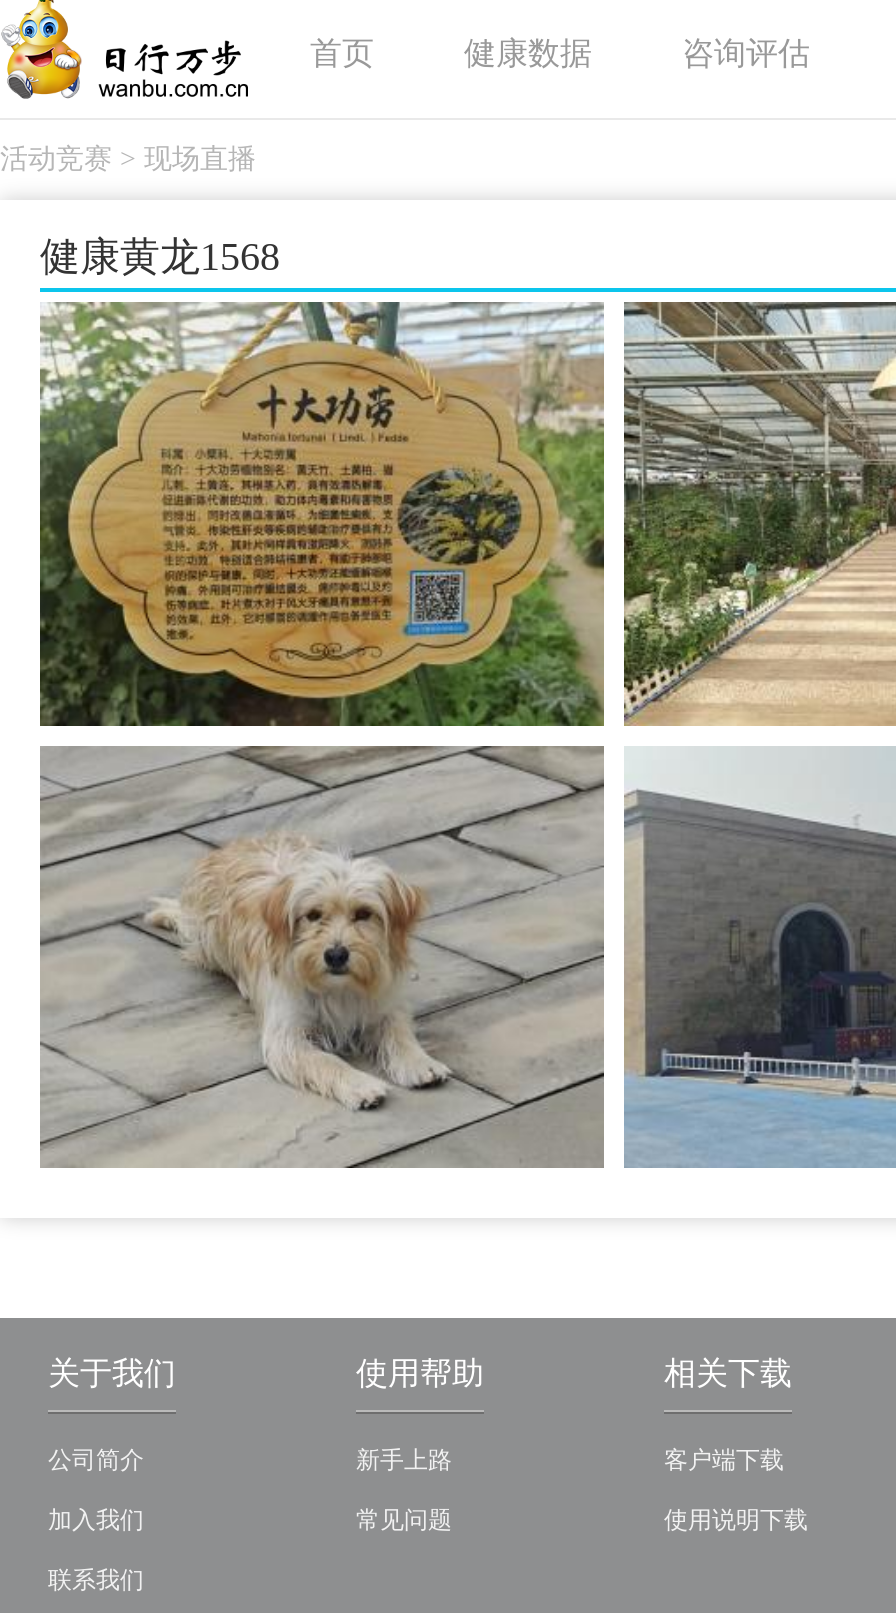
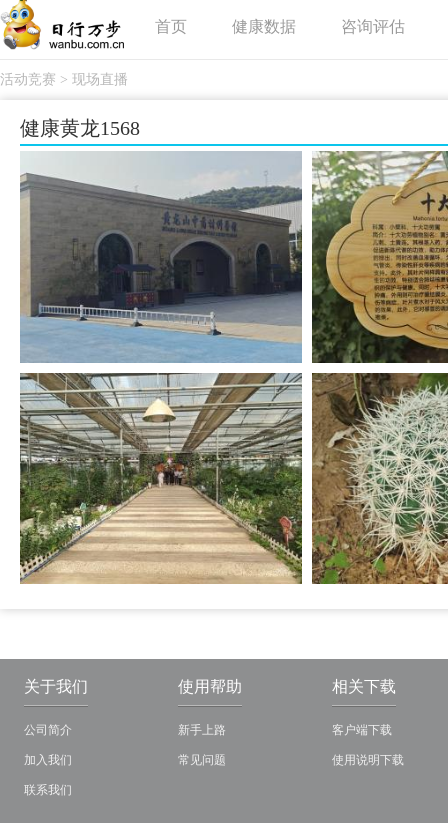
[38,302,606,728] [image] -> [20,152,303,364] [image]
[622,300,890,728] [image] -> [311,150,445,364] [image]
[40,746,604,1170] [image] -> [20,373,303,585] [image]
[622,746,890,1170] [image] -> [311,372,445,585] [image]

